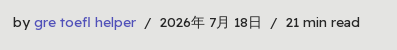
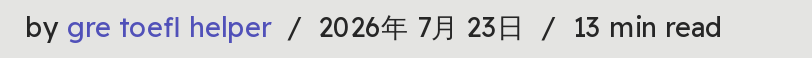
[160,13,360,30] 2026年 7月 18日 | 21 min read -> [319,9,723,43] 2026年 7月 23日 | 13 min read

